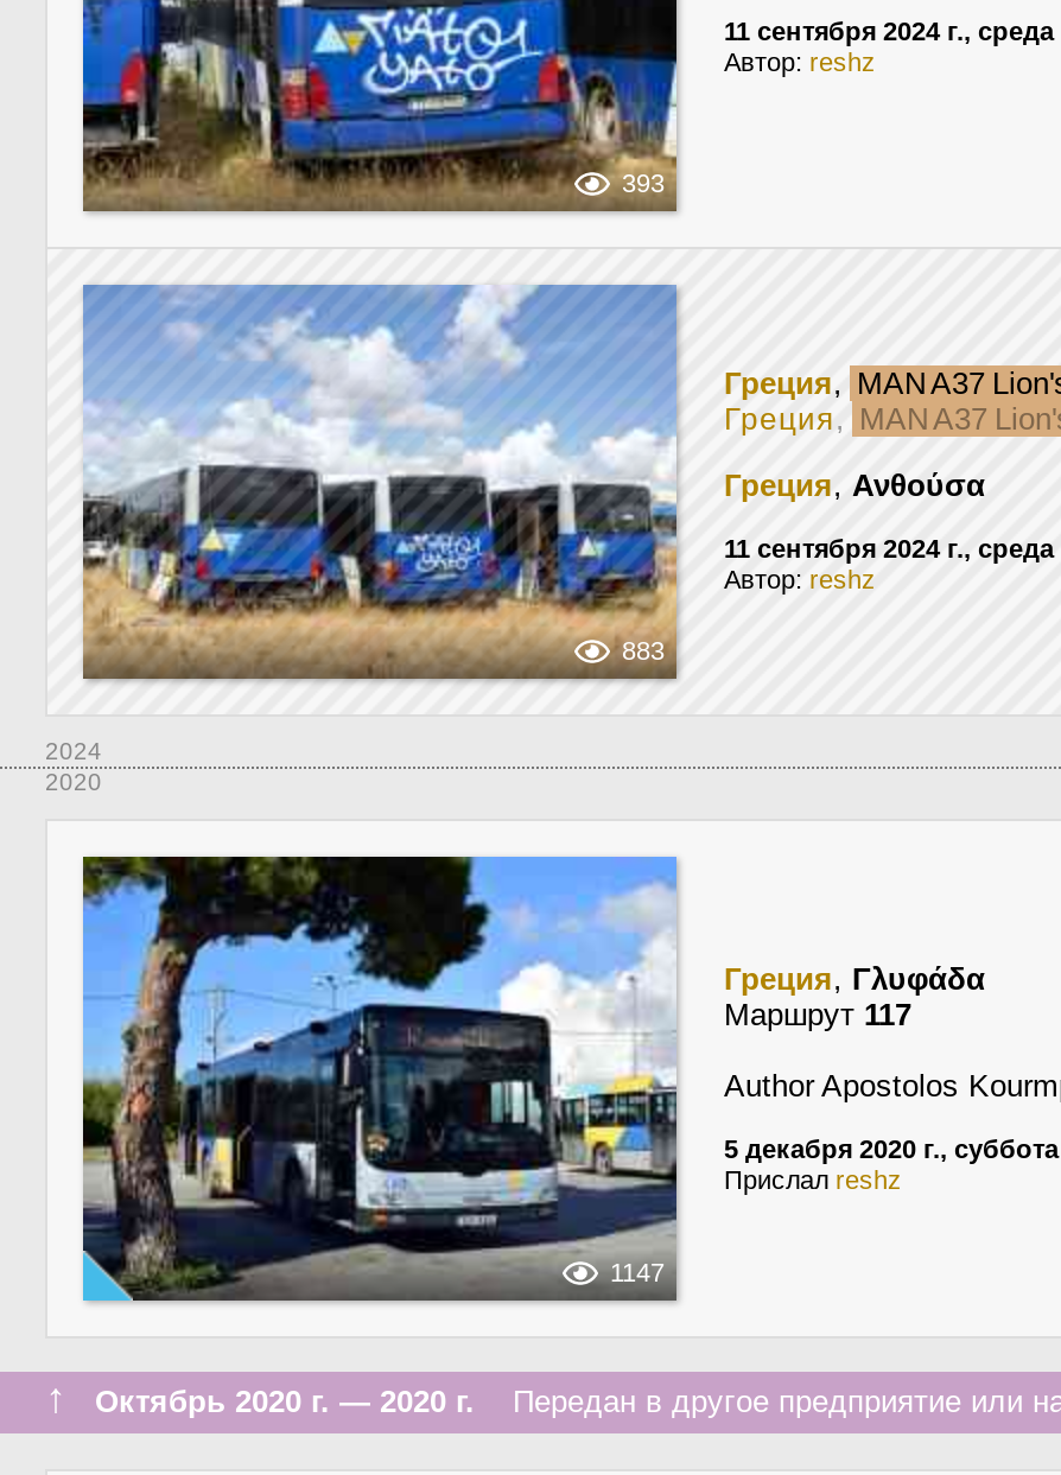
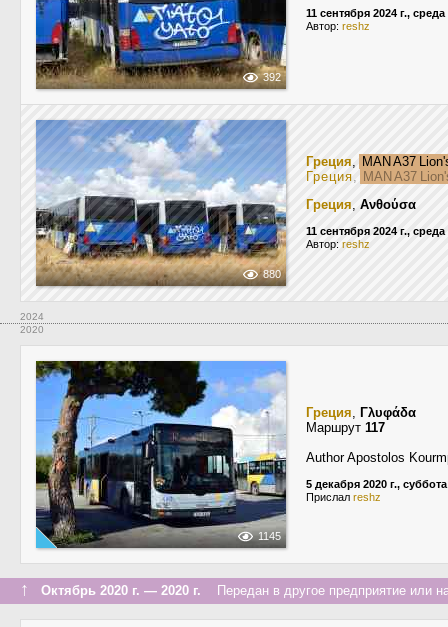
[622,169,665,197] 393 -> [263,71,281,83] 392
[622,636,665,665] 883 -> [263,268,281,280] 880
[610,1258,665,1286] 1147 -> [258,530,281,542] 1145

